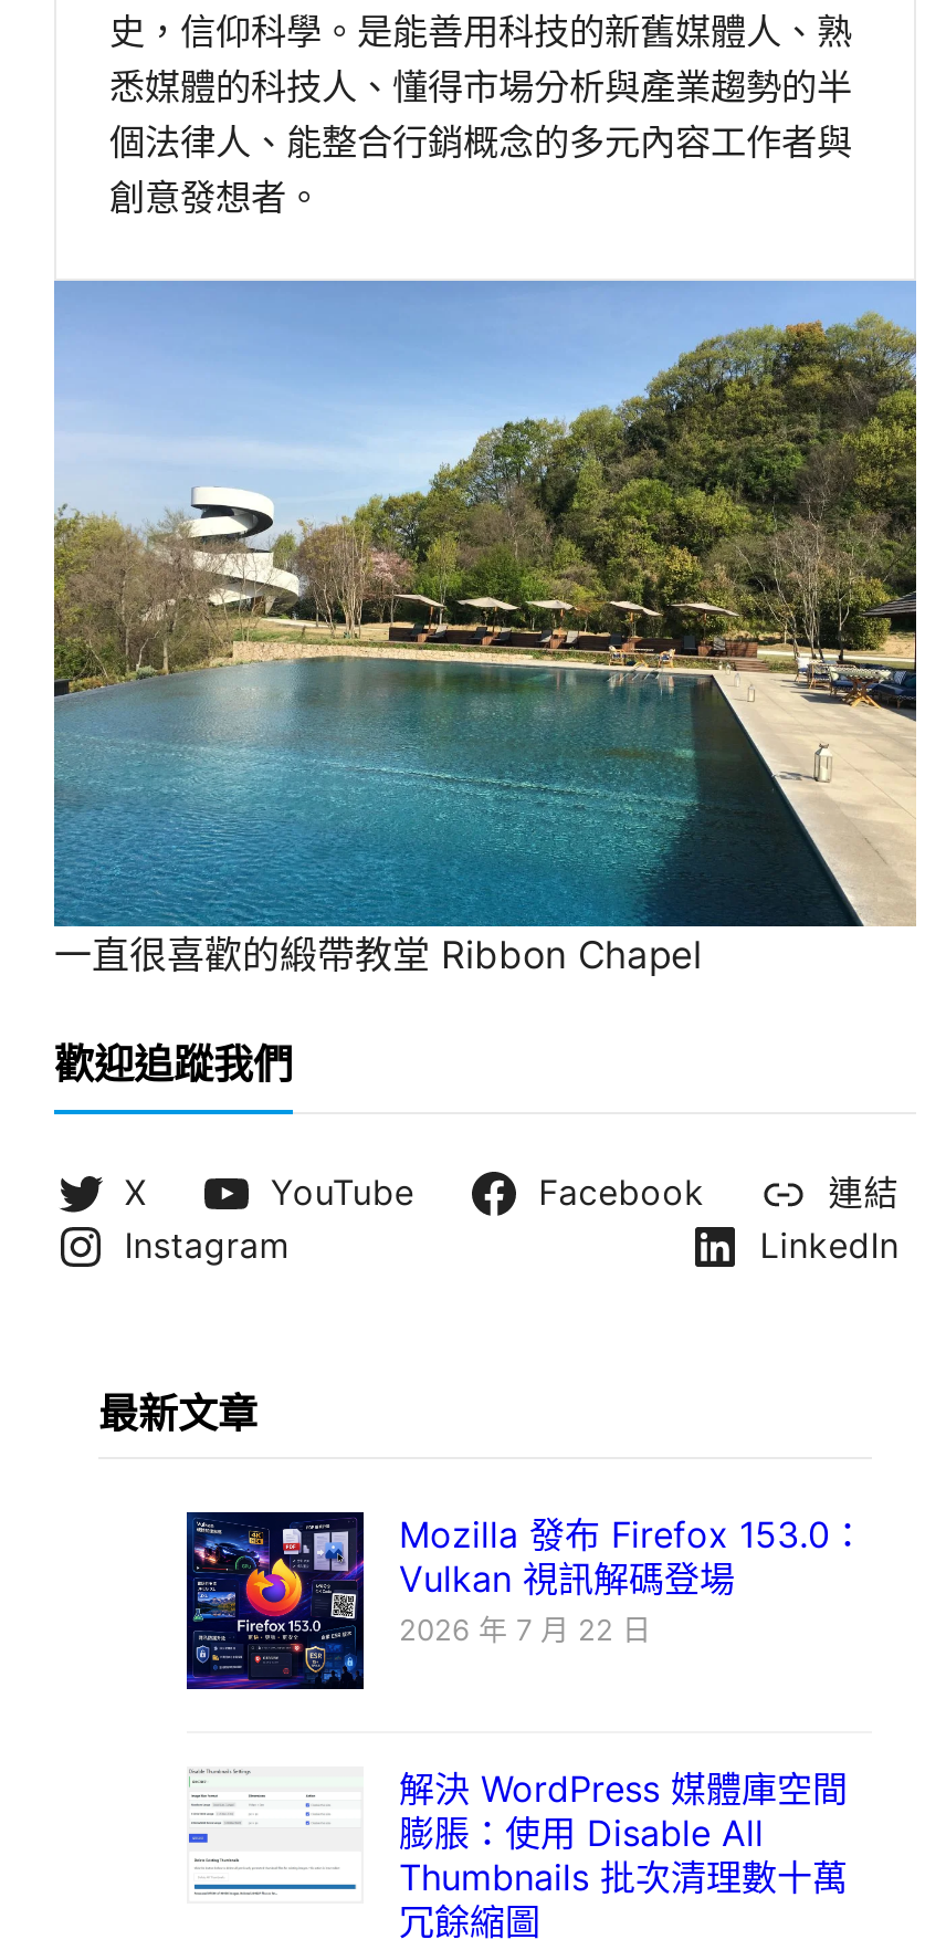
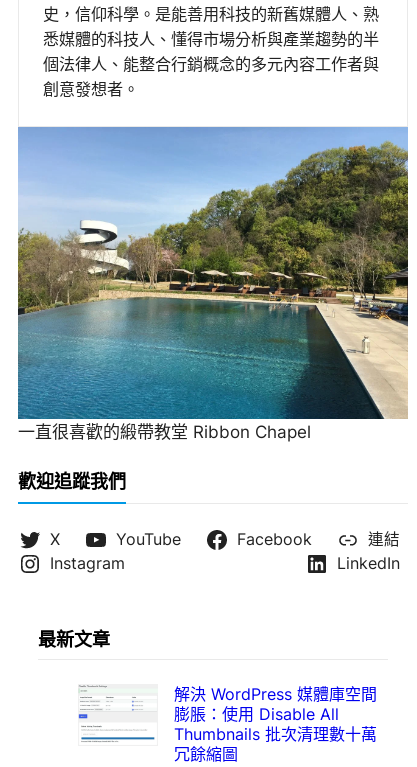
[185,1510,865,1691] [image] | Mozilla 發布 Firefox 153.0： | Vulkan 視訊解碼登場 | 2026 年 7 月 22 日 -> none

